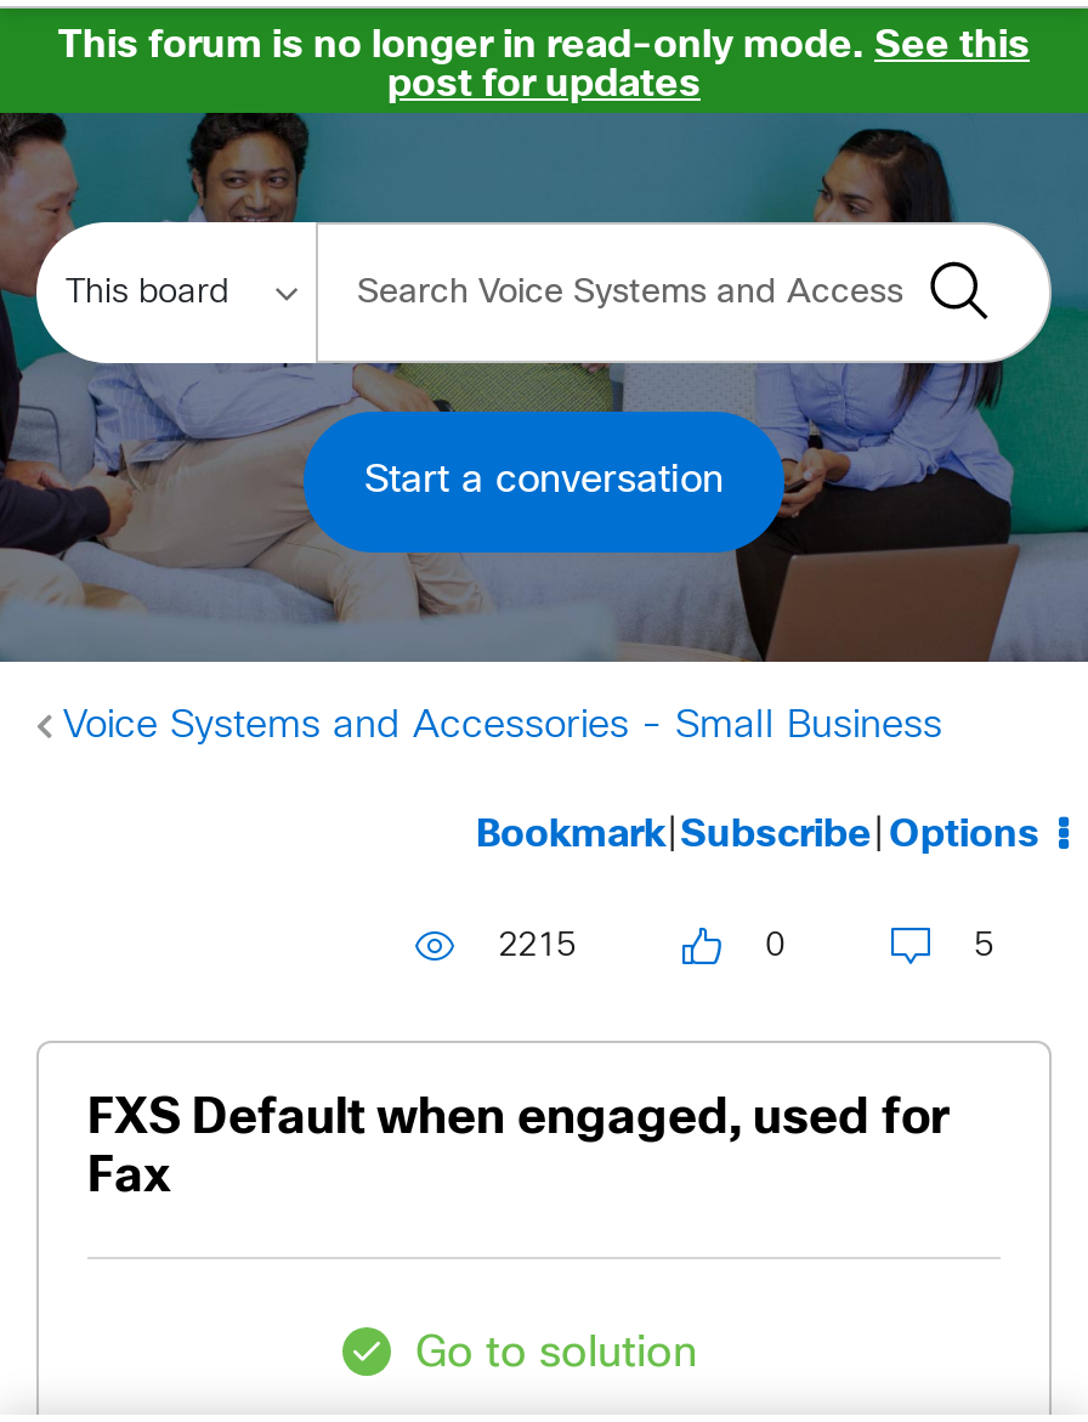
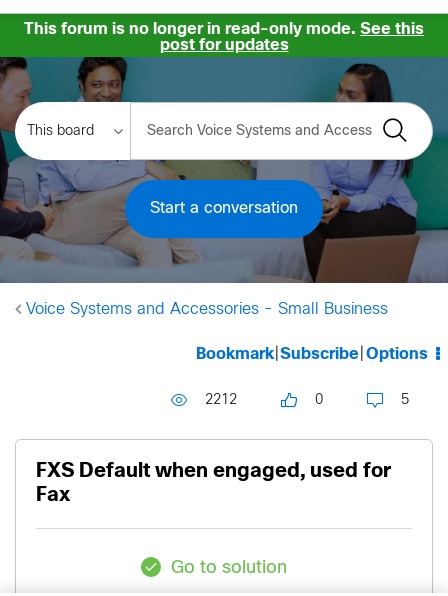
[498,931,576,963] 2215 -> [205,394,237,407] 2212

